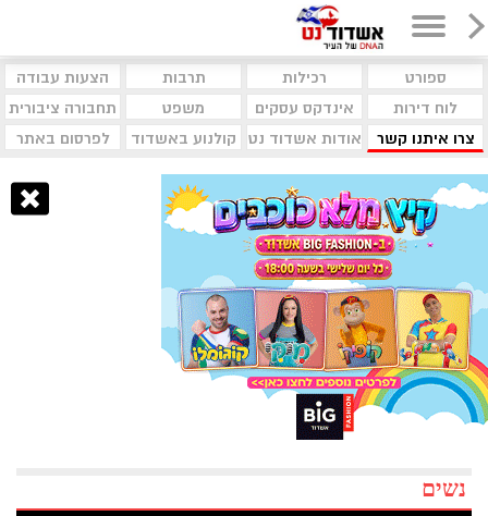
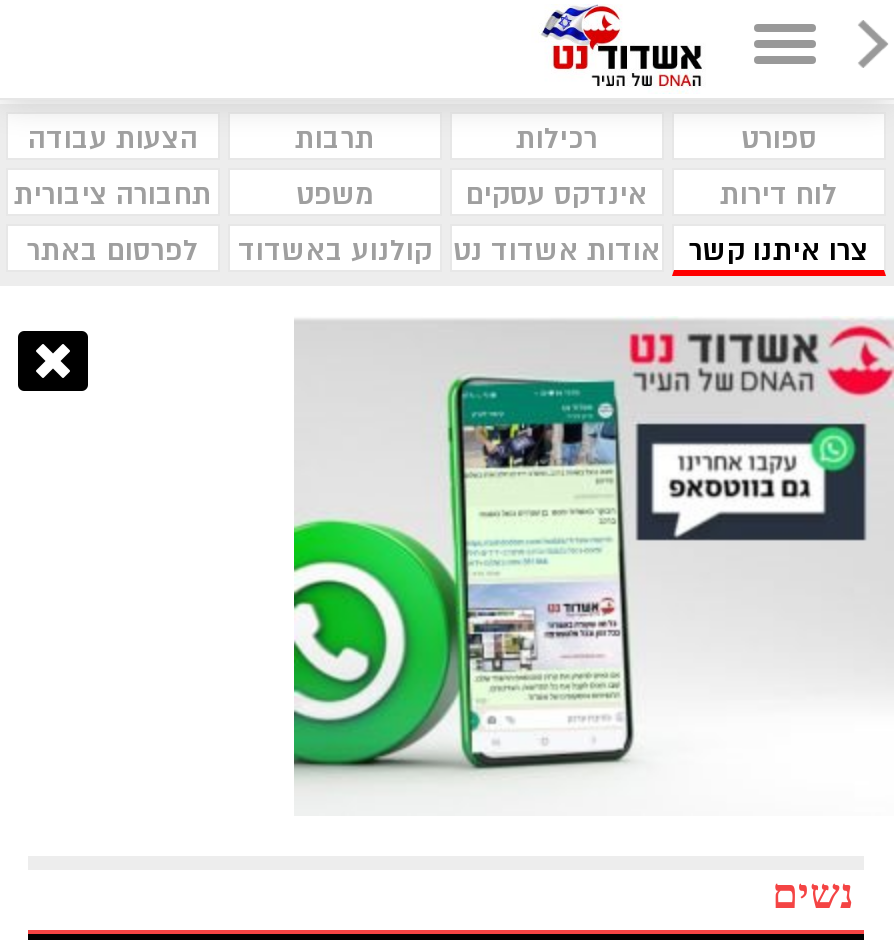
[161,174,485,441] [image] -> [292,318,888,804] [image]

